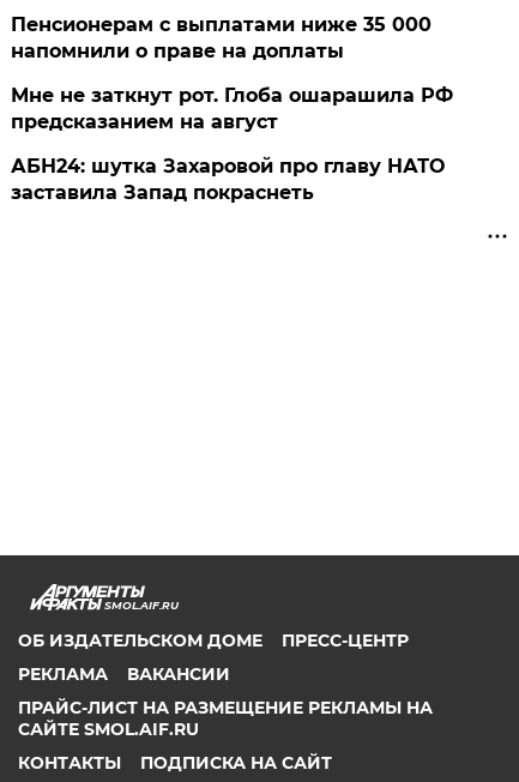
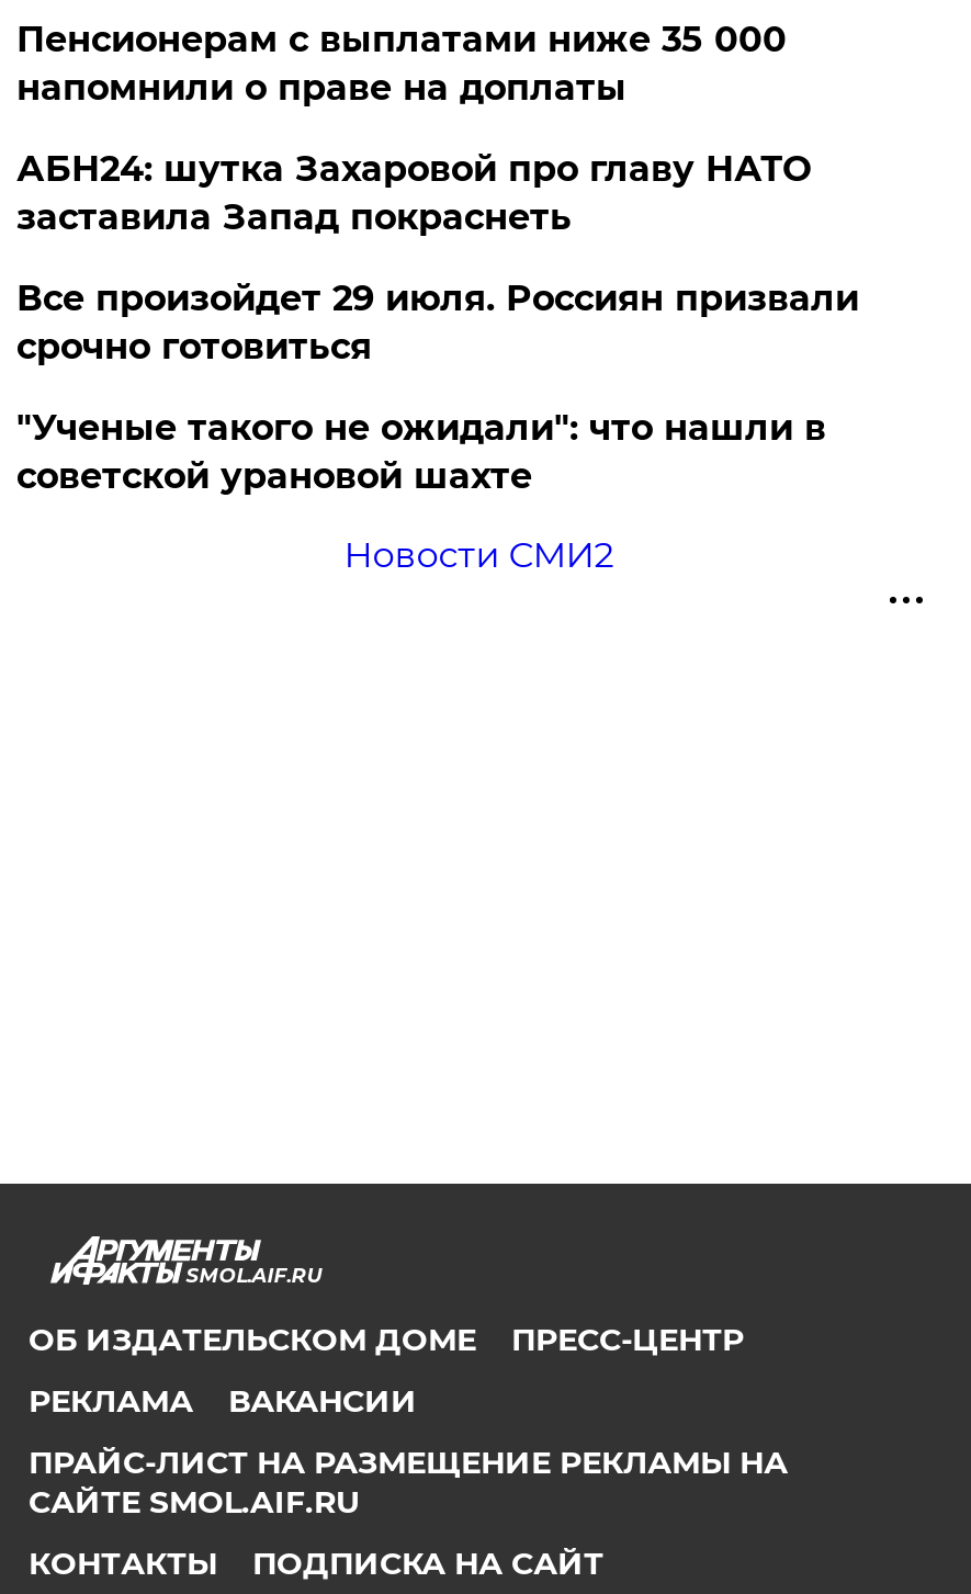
[11,83,454,133] Мне не заткнут рот. Глоба ошарашила РФ | предсказанием на август -> none
moved [11,154,445,203] -> [16,149,811,239]: АБН24: шутка Захаровой про главу НАТО | заставила Запад покраснеть
none -> [16,279,859,577] Все произойдет 29 июля. Россиян призвали | срочно готовиться | "Ученые такого не ожидали": что нашли в | советской урановой шахте | Новости СМИ2

